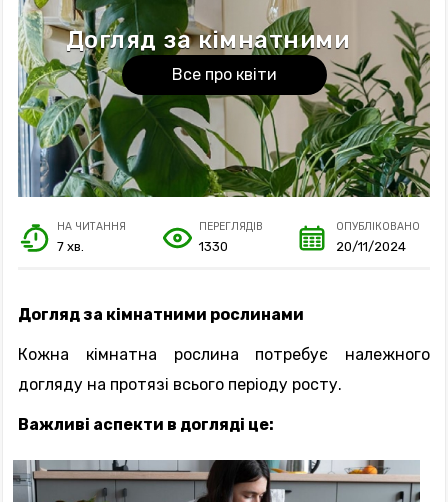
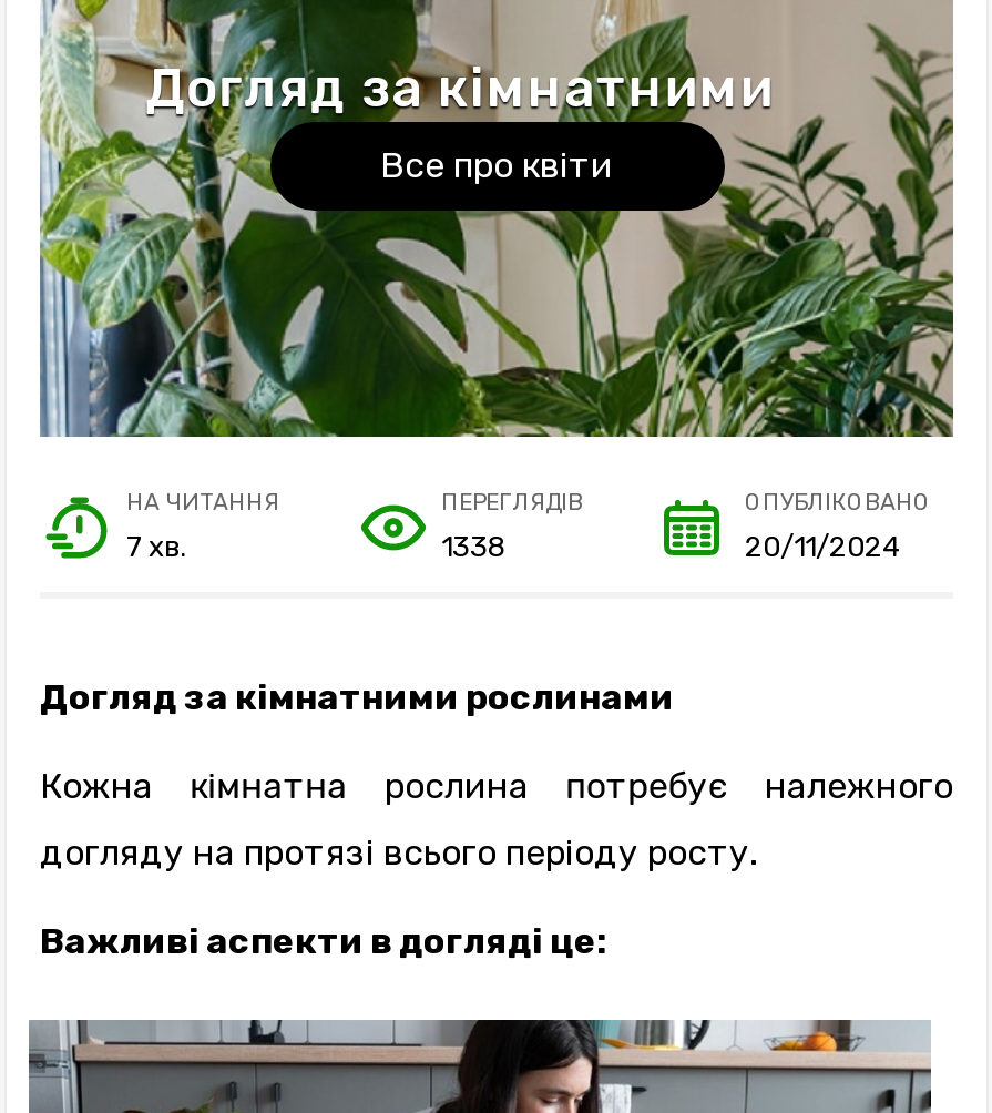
[199,239,228,254] 1330 -> [441,531,508,564] 1338

